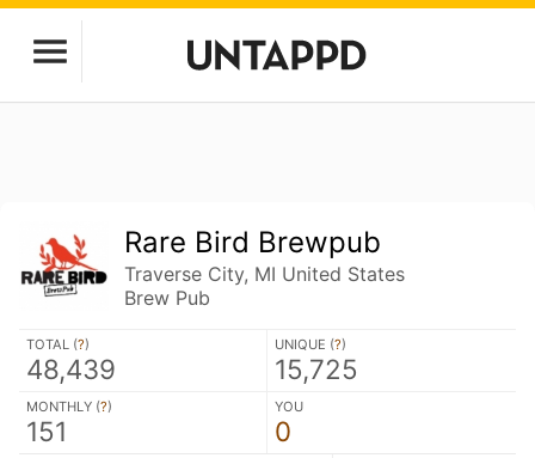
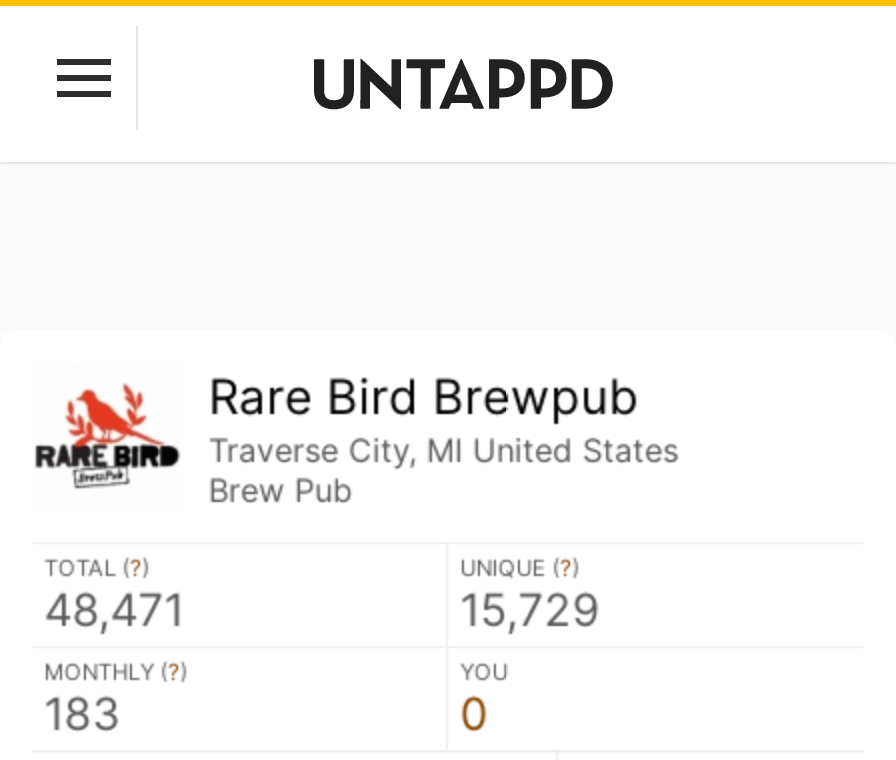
[26,353,116,385] 48,439 -> [44,582,184,636] 48,471
[275,353,358,385] 15,725 -> [460,582,600,636] 15,729
[26,415,67,447] 151 -> [44,686,120,740] 183

